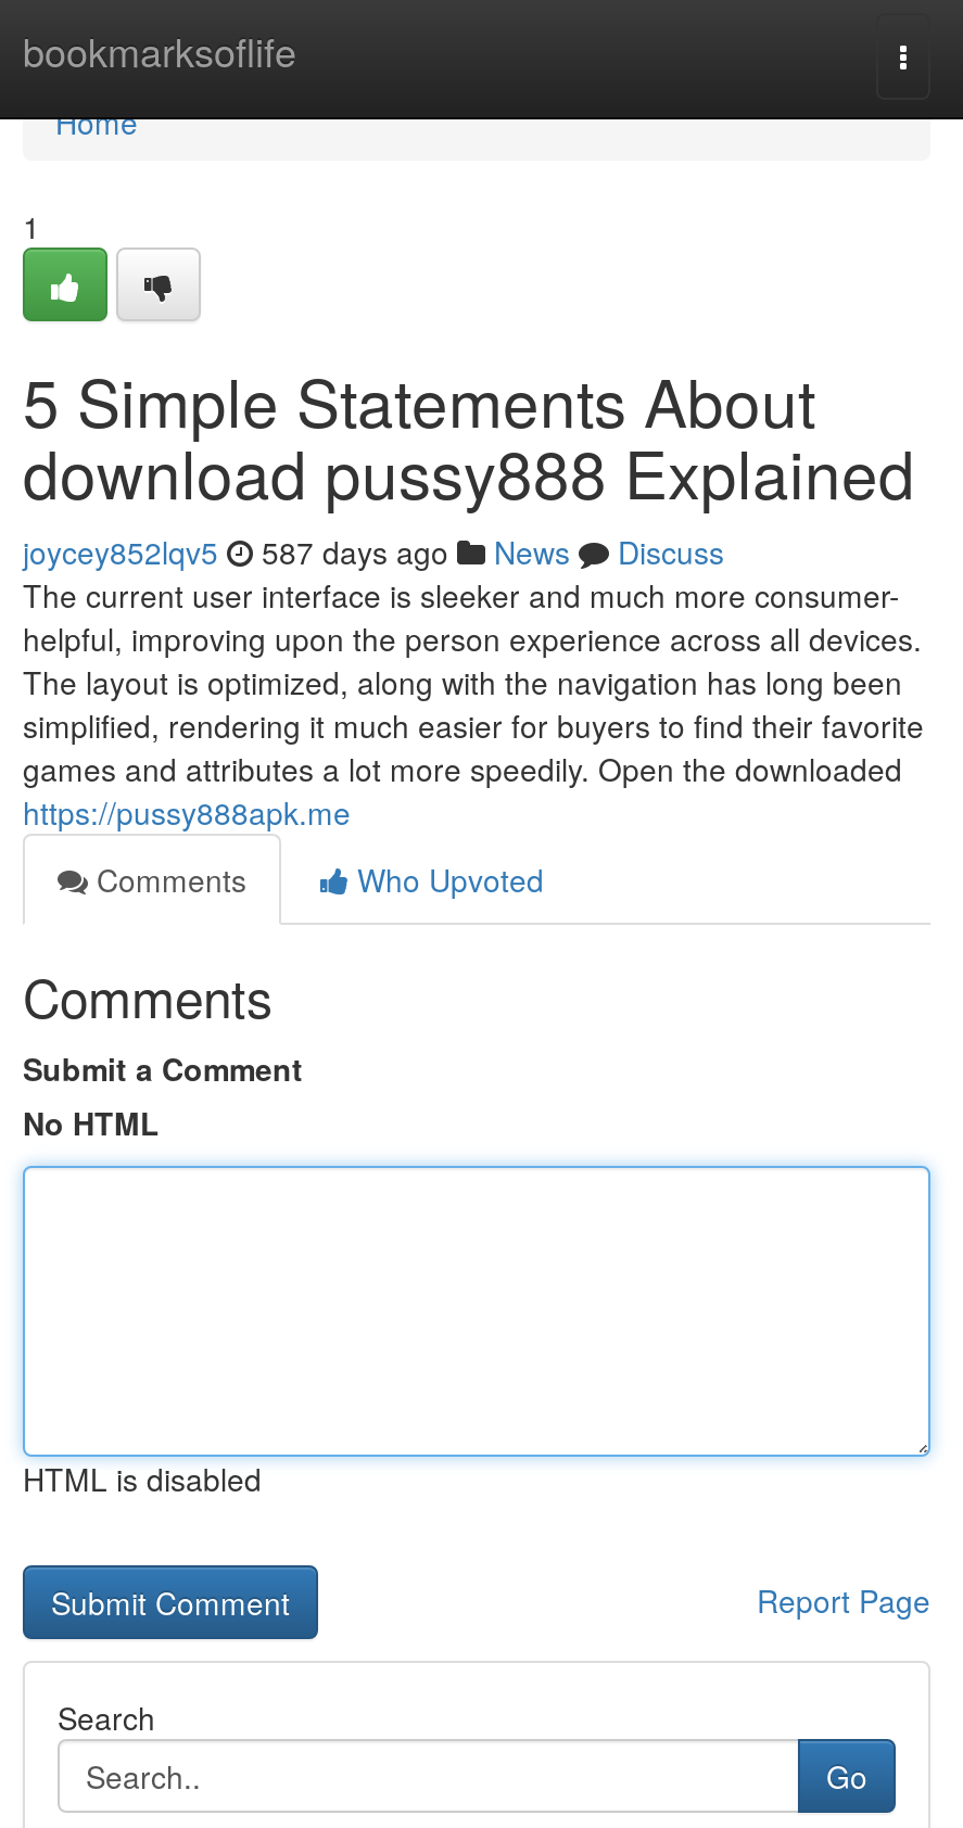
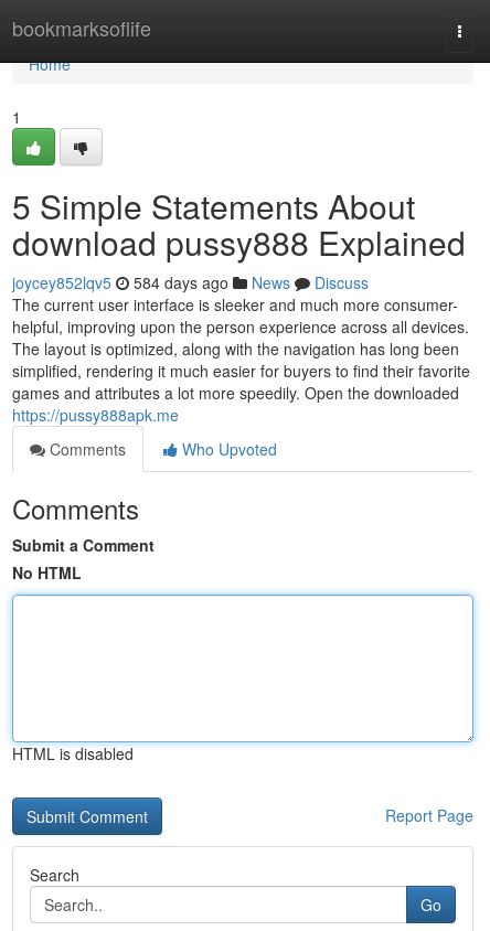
[23,530,724,573] joycey852lqv5 587 days ago News Discuss -> [12,271,369,293] joycey852lqv5 584 days ago News Discuss

